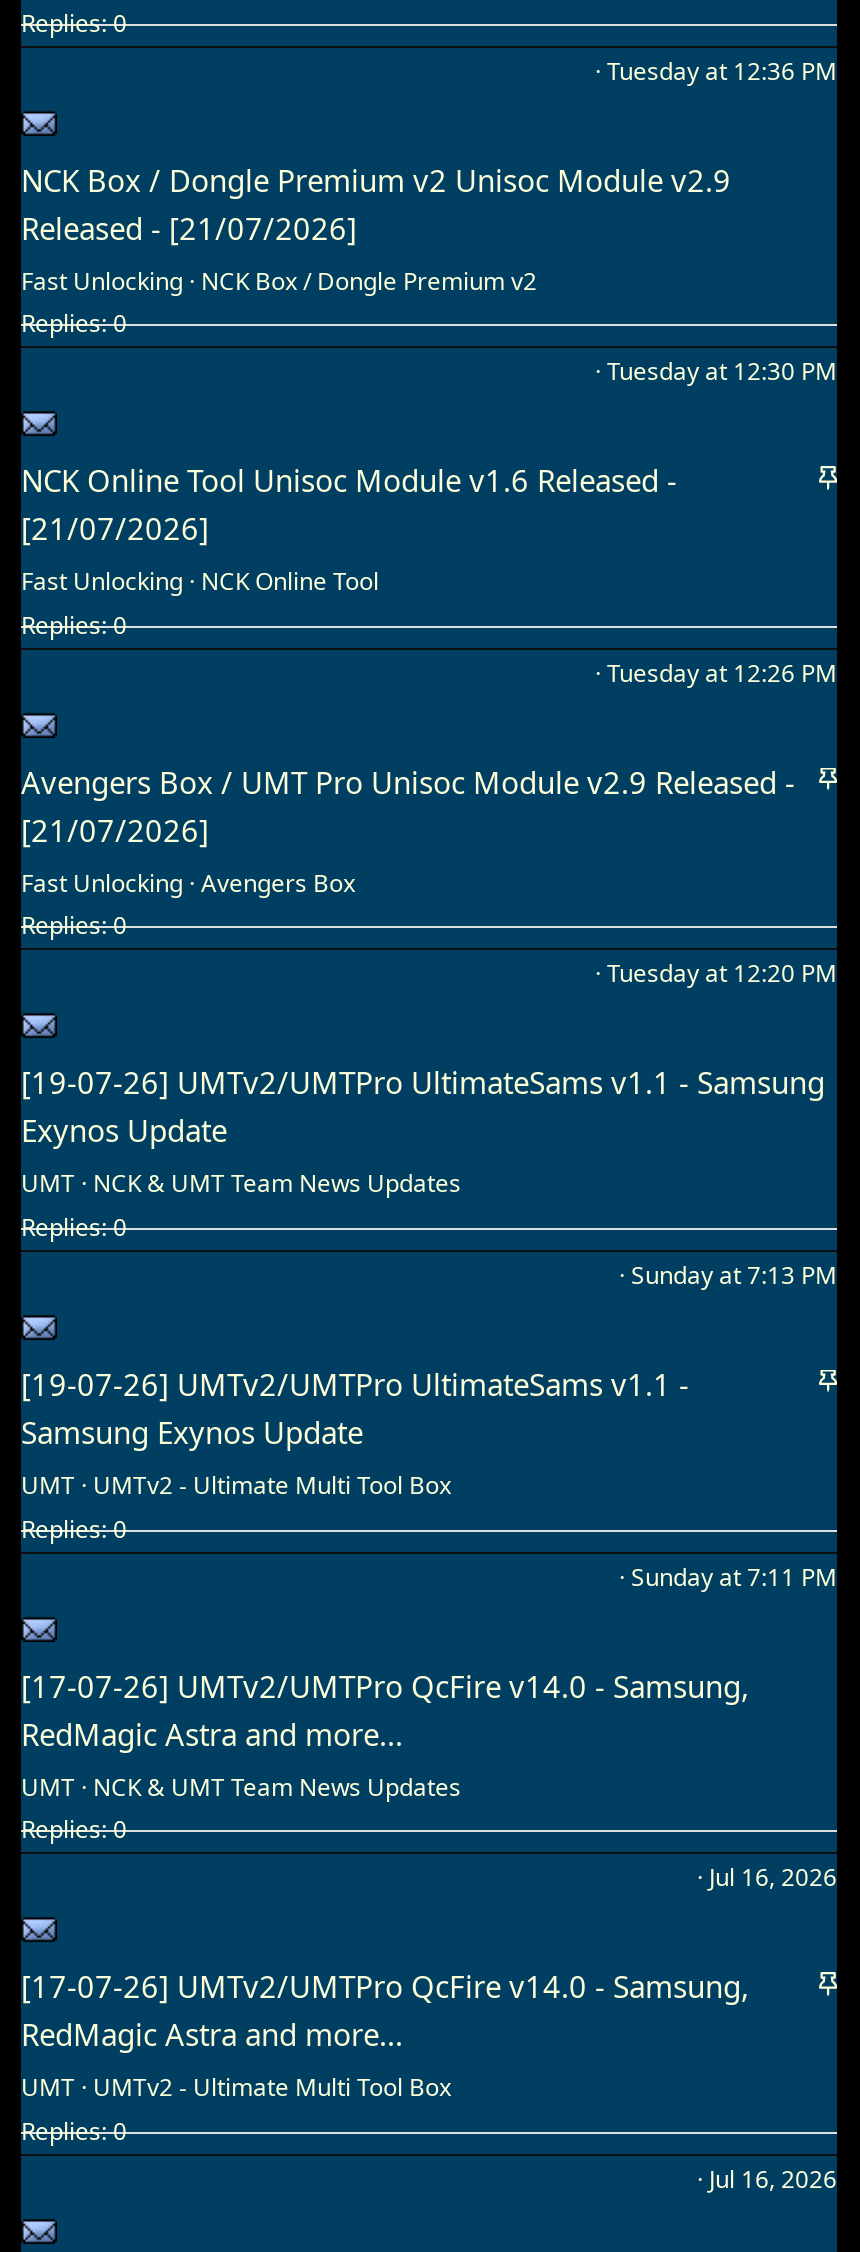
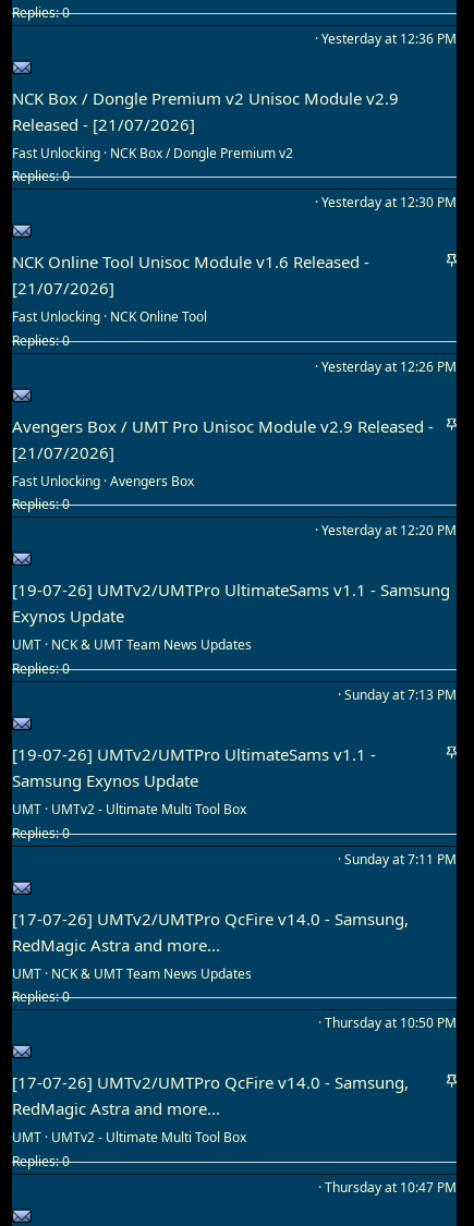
[607,53,837,87] Tuesday at 12:36 PM -> [321,29,457,48] Yesterday at 12:36 PM
[607,354,837,388] Tuesday at 12:30 PM -> [321,193,457,212] Yesterday at 12:30 PM
[607,656,837,690] Tuesday at 12:26 PM -> [321,357,457,376] Yesterday at 12:26 PM
[607,957,837,991] Tuesday at 12:20 PM -> [321,521,457,540] Yesterday at 12:20 PM
[709,1860,837,1894] Jul 16, 2026 -> [325,1014,457,1032] Thursday at 10:50 PM
[709,2162,837,2196] Jul 16, 2026 -> [325,1178,457,1196] Thursday at 10:47 PM

